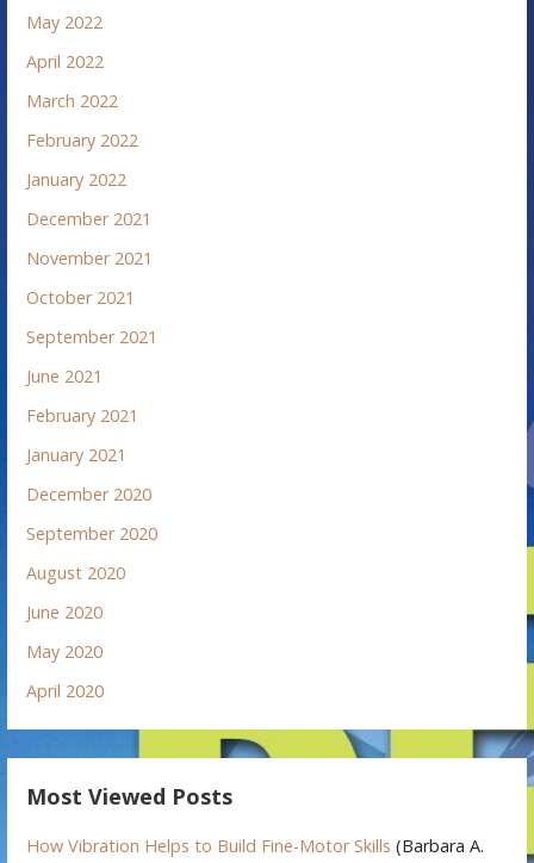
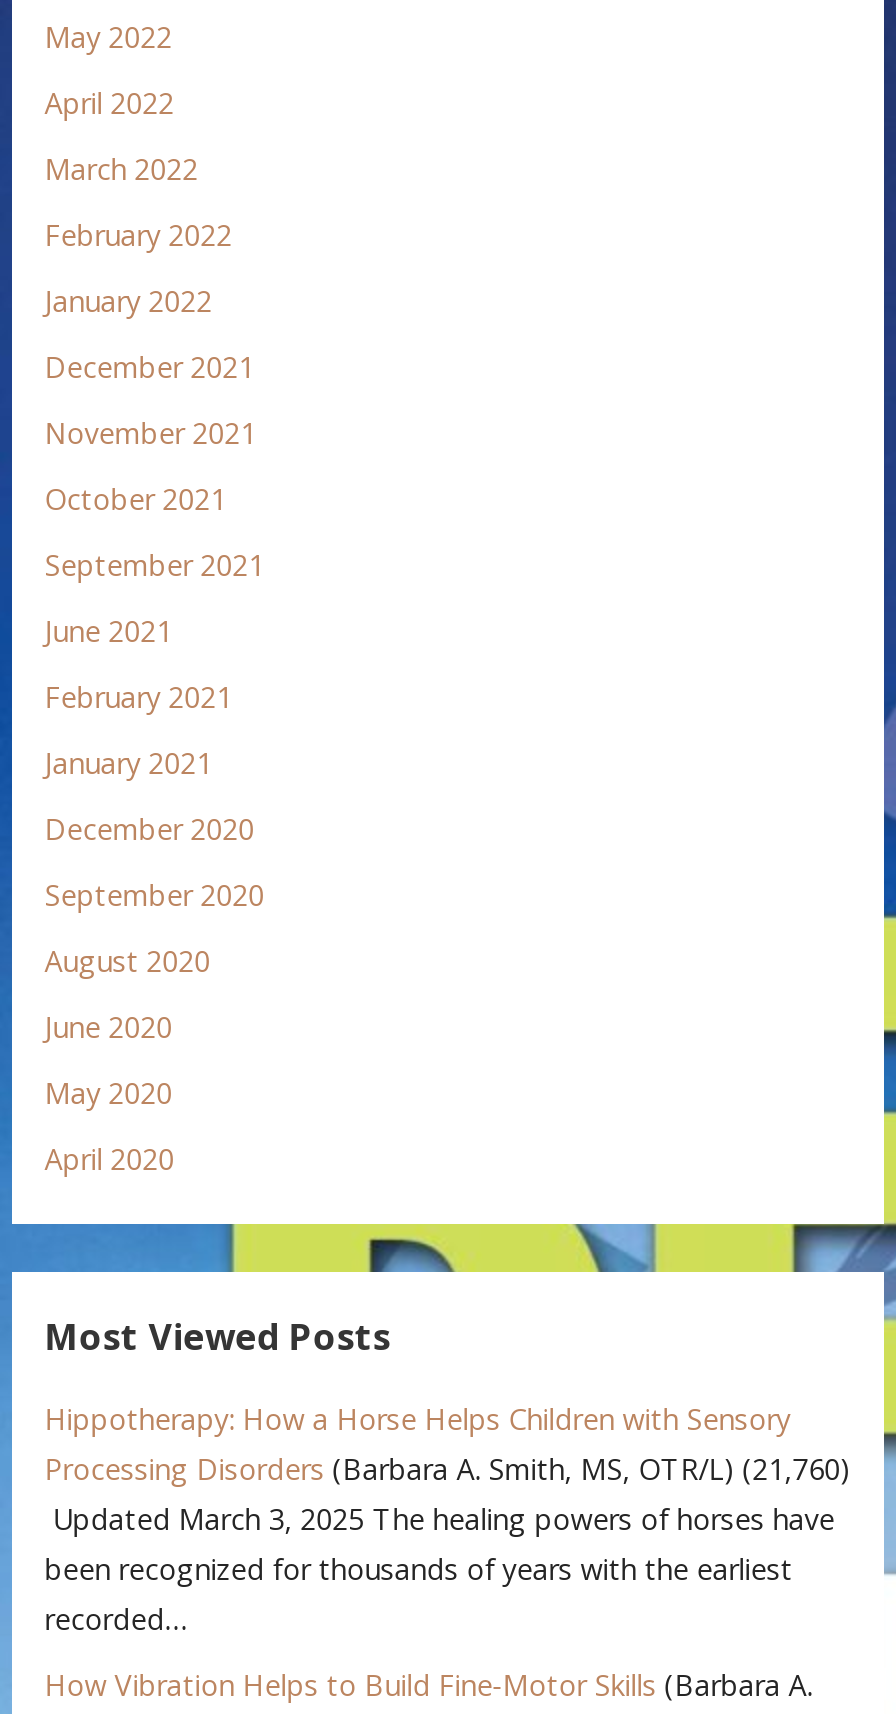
none -> [44,1401,850,1639] Hippotherapy: How a Horse Helps Children with Sensory | Processing Disorders (Barbara A. Smith, MS, OTR/L) (21,760) | Updated March 3, 2025 The healing powers of horses have | been recognized for thousands of years with the earliest | recorded…

